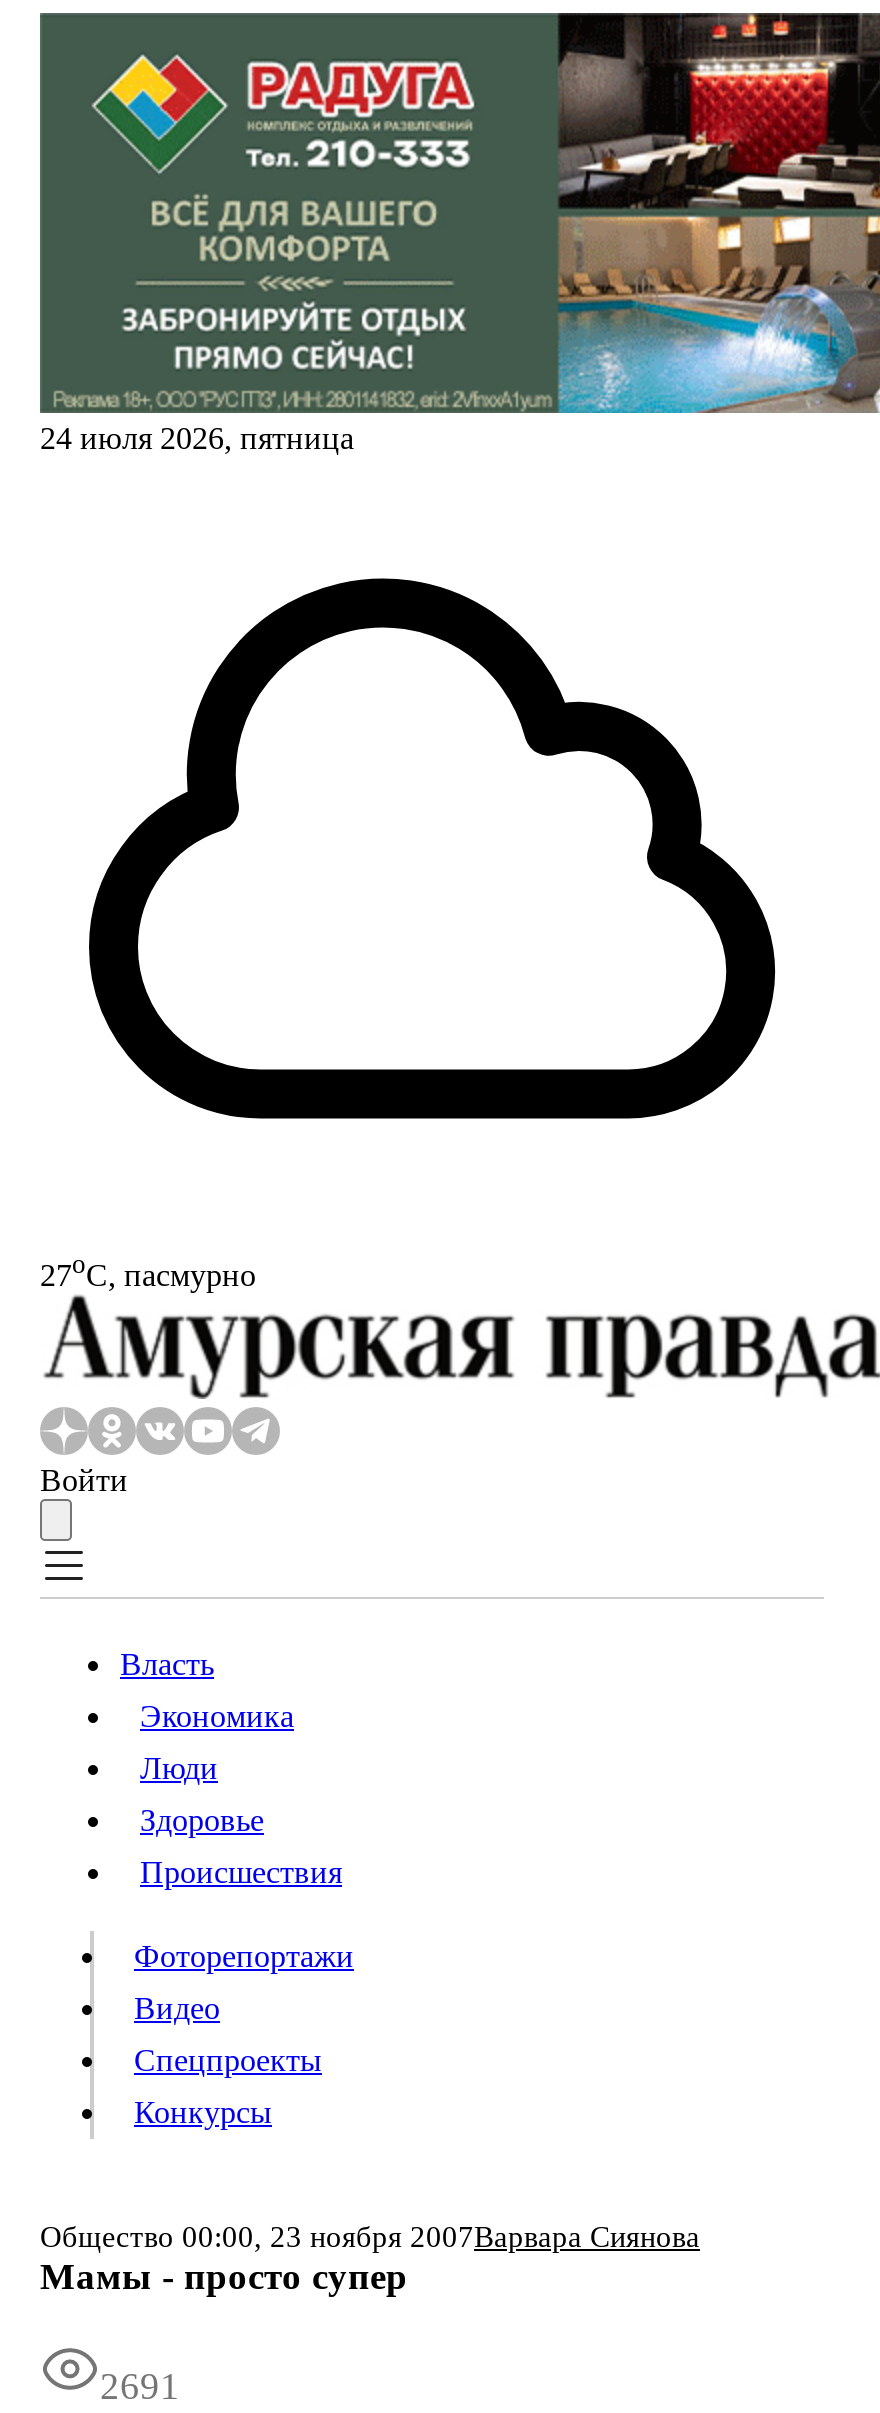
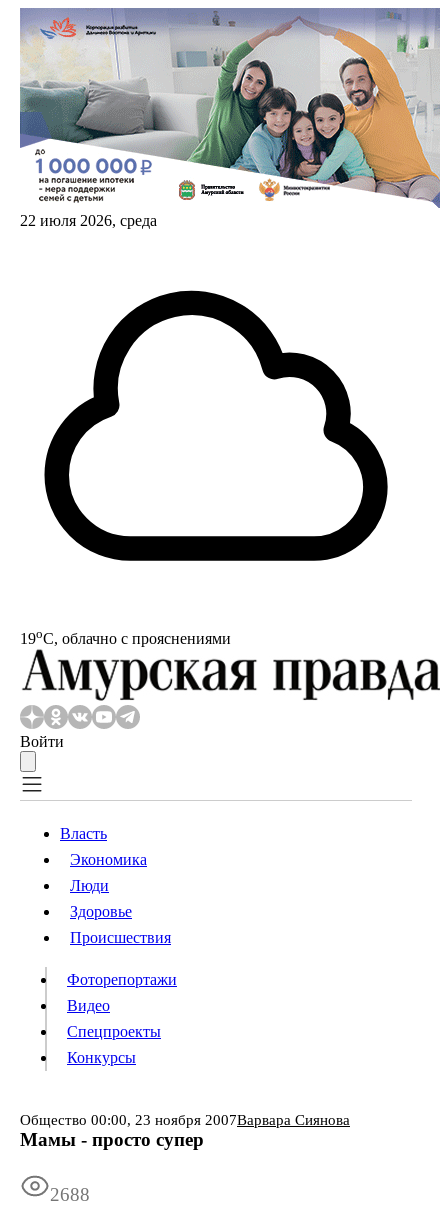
[38,11,874,455] [image] | 24 июля 2026, пятница -> [20,8,437,229] [image] | 22 июля 2026, среда
[40,1249,256,1292] 27oС, пасмурно -> [20,626,231,647] 19oС, облачно с прояснениями
[100,2366,180,2408] 2691 -> [50,1184,90,1205] 2688

